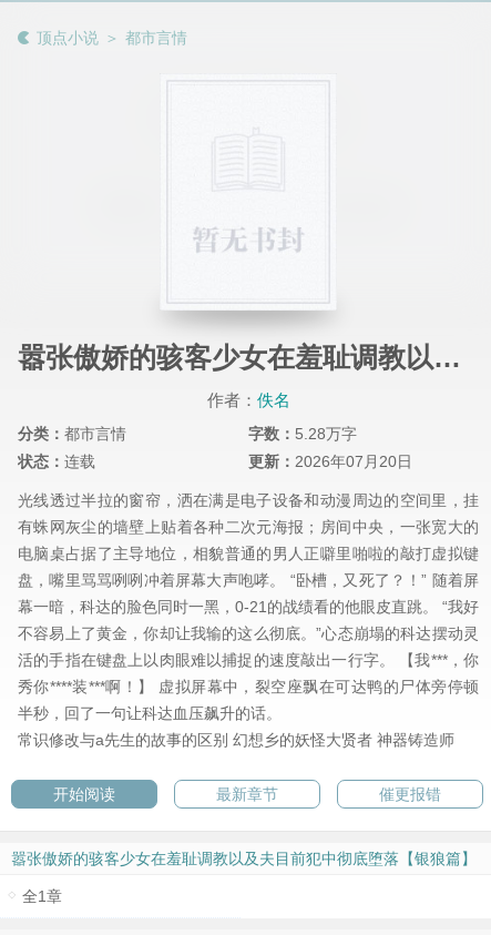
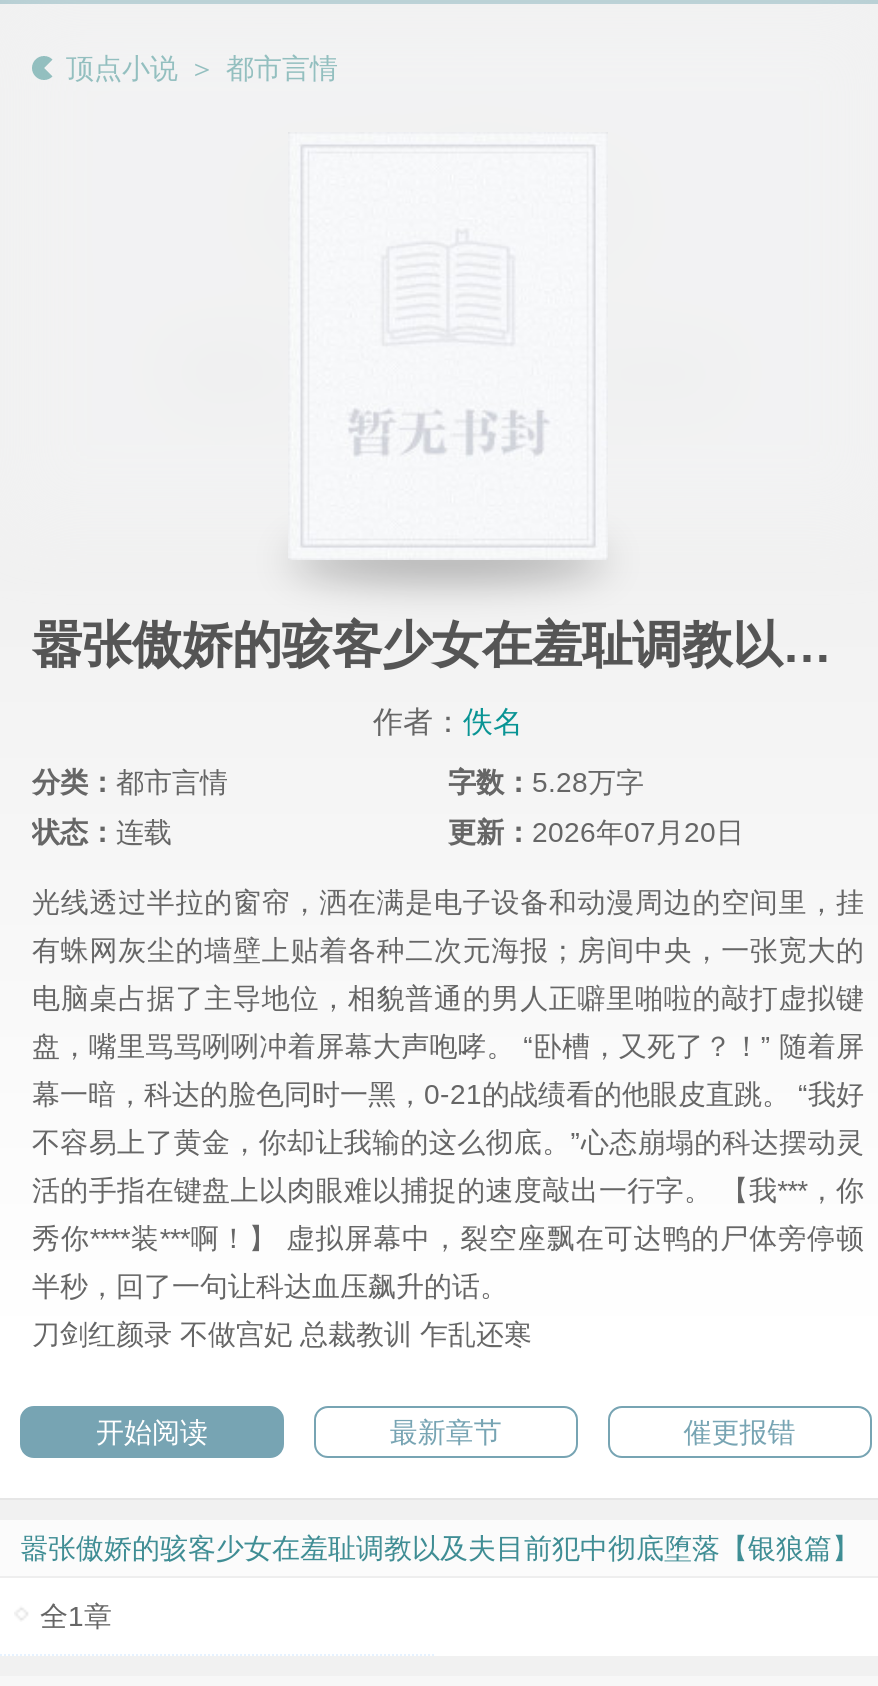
[18,731,454,749] 常识修改与a先生的故事的区别 幻想乡的妖怪大贤者 神器铸造师 -> [32,1319,532,1351] 刀剑红颜录 不做宫妃 总裁教训 乍乱还寒

